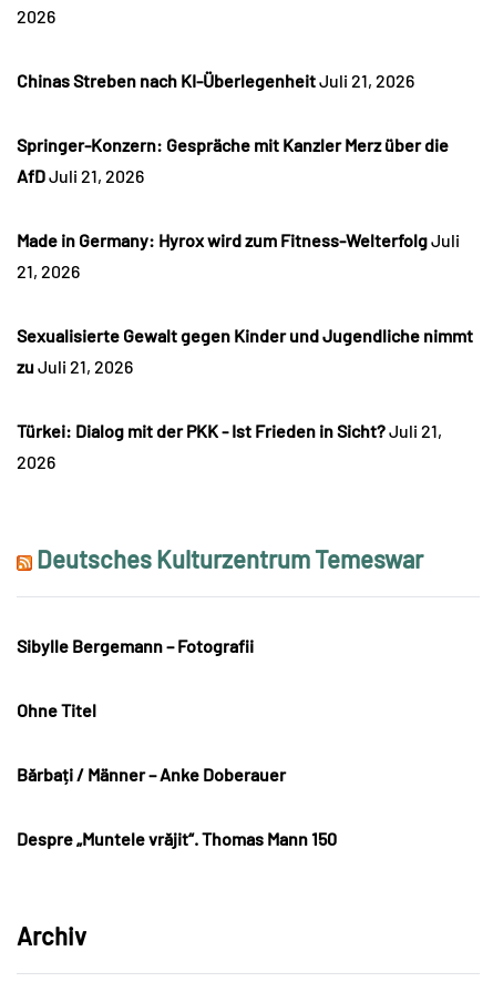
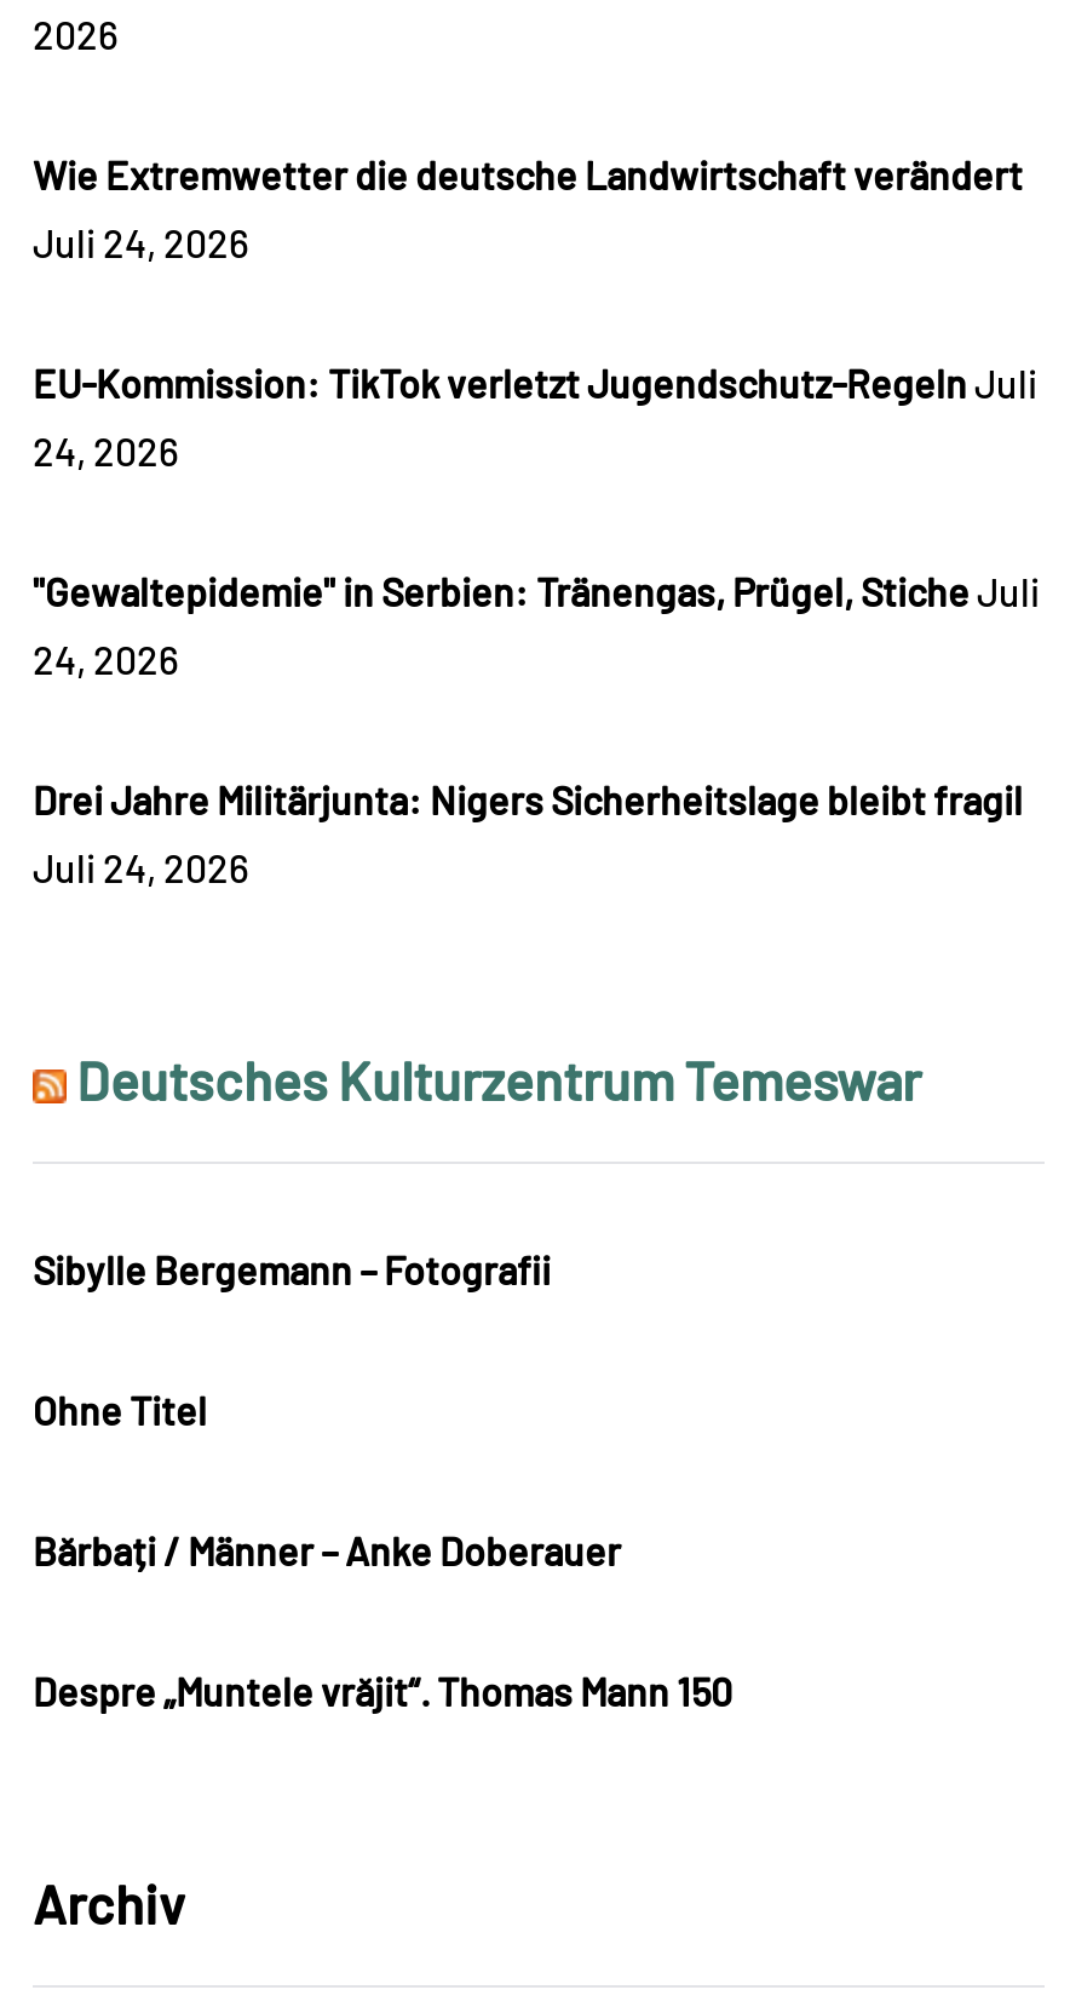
[17,70,473,473] Chinas Streben nach KI-Überlegenheit Juli 21, 2026 | Springer-Konzern: Gespräche mit Kanzler Merz über die | AfD Juli 21, 2026 | Made in Germany: Hyrox wird zum Fitness-Welterfolg Juli | 21, 2026 | Sexualisierte Gewalt gegen Kinder und Jugendliche nimmt | zu Juli 21, 2026 | Türkei: Dialog mit der PKK - Ist Frieden in Sicht? Juli 21, | 2026 -> [33,151,1040,890] Wie Extremwetter die deutsche Landwirtschaft verändert | Juli 24, 2026 | EU-Kommission: TikTok verletzt Jugendschutz-Regeln Juli | 24, 2026 | "Gewaltepidemie" in Serbien: Tränengas, Prügel, Stiche Juli | 24, 2026 | Drei Jahre Militärjunta: Nigers Sicherheitslage bleibt fragil | Juli 24, 2026

